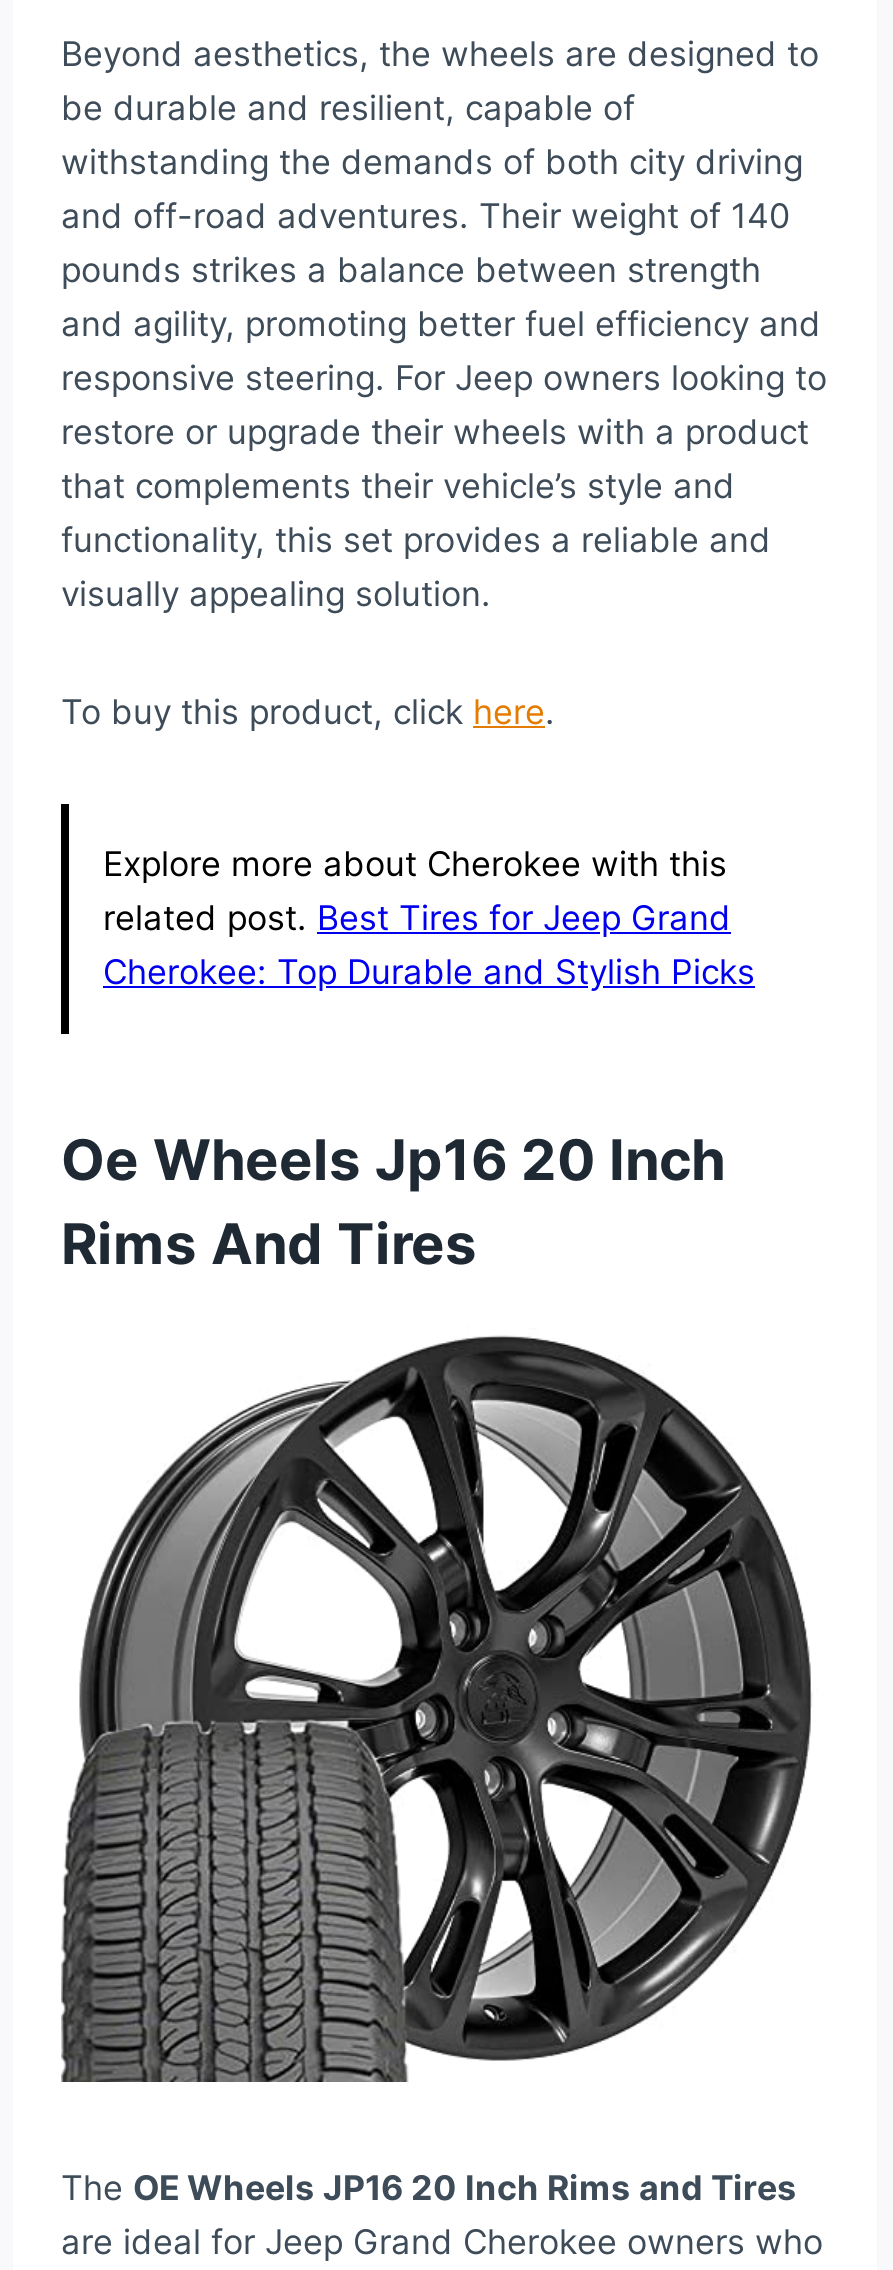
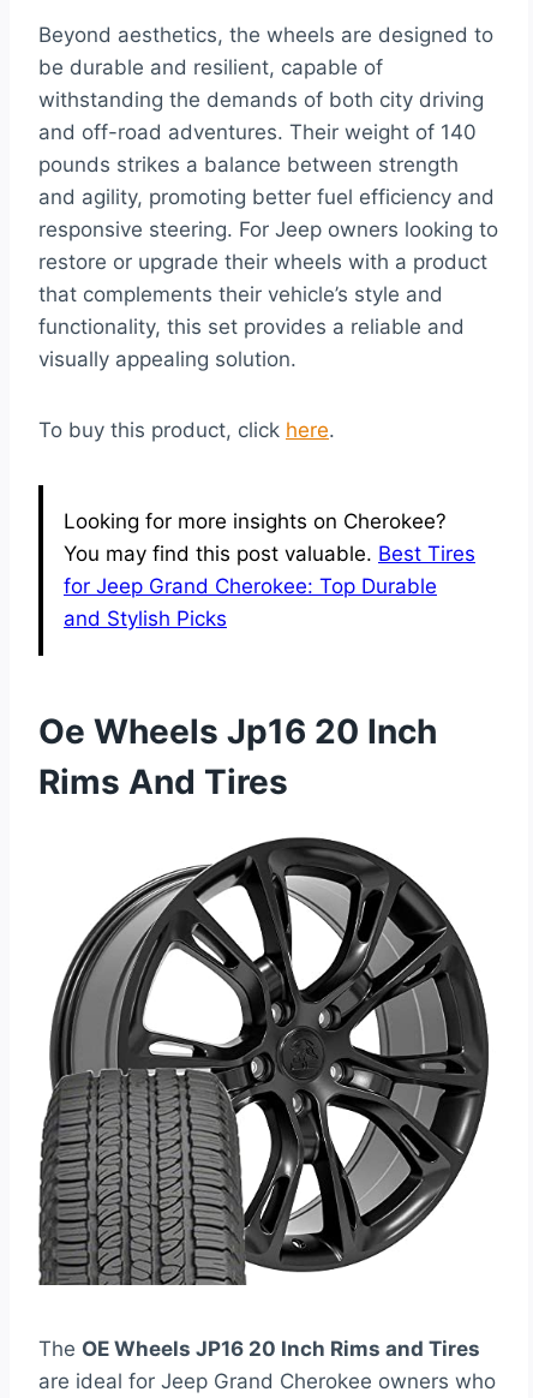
[103,844,755,992] Explore more about Cherokee with this | related post. Best Tires for Jeep Grand | Cherokee: Top Durable and Stylish Picks -> [64,509,475,631] Looking for more insights on Cherokee? | You may find this post valuable. Best Tires | for Jeep Grand Cherokee: Top Durable | and Stylish Picks

